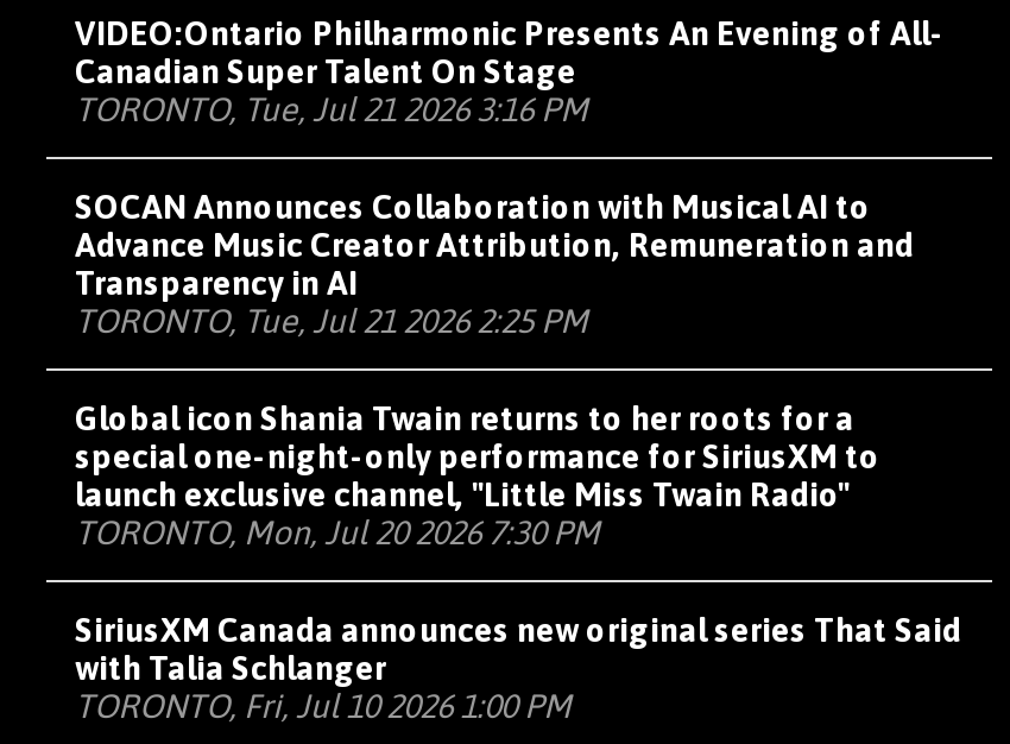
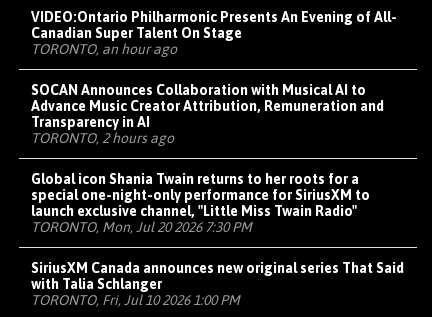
[75,89,588,127] TORONTO, Tue, Jul 21 2026 3:16 PM -> [31,41,177,57] TORONTO, an hour ago
[75,301,588,339] TORONTO, Tue, Jul 21 2026 2:25 PM -> [31,130,174,146] TORONTO, 2 hours ago

